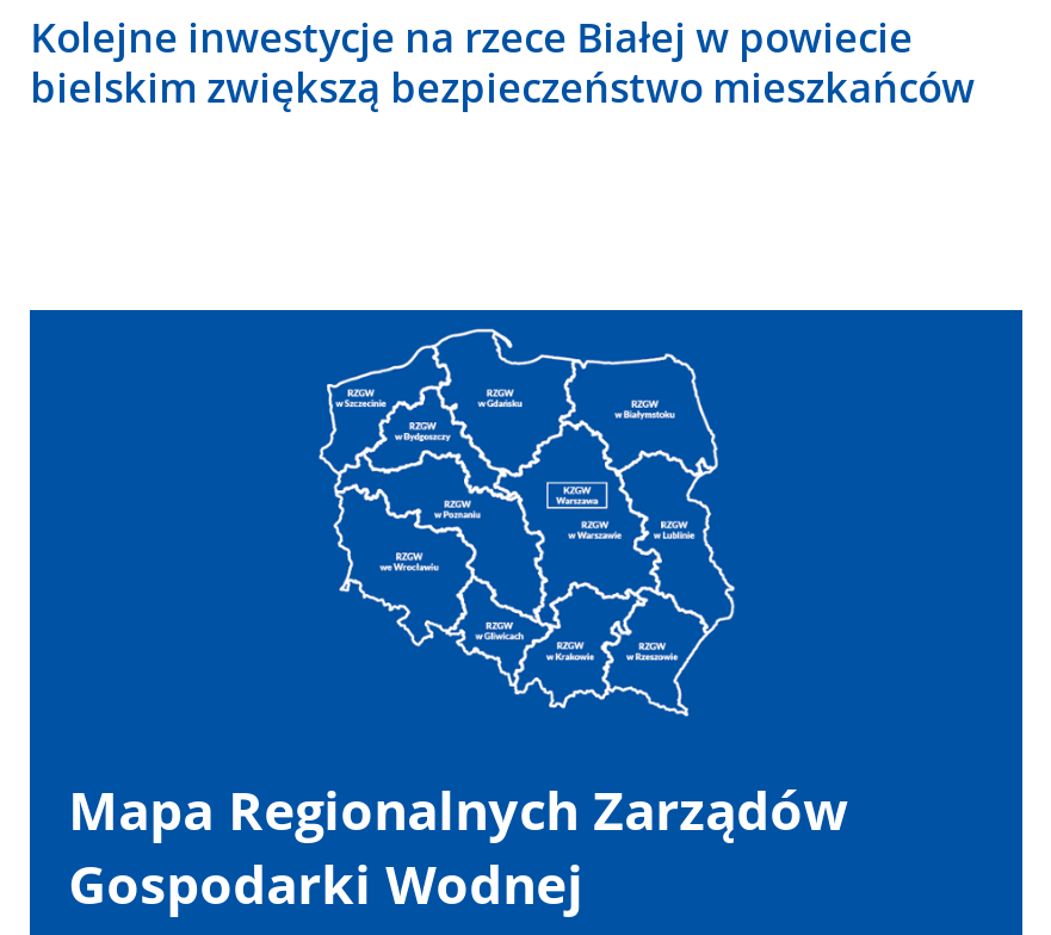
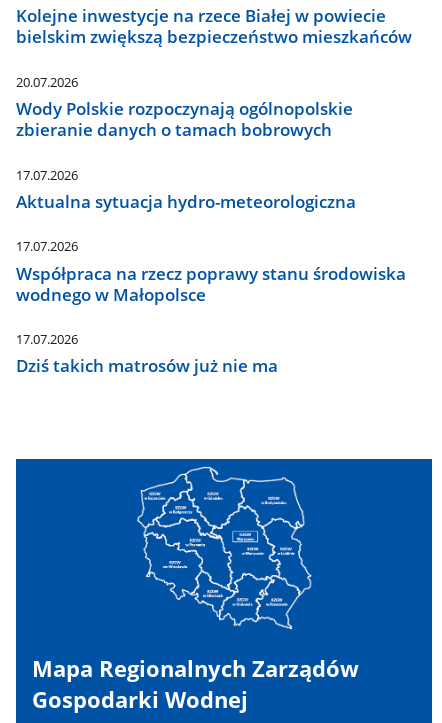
none -> [16,73,406,377] 20.07.2026 | Wody Polskie rozpoczynają ogólnopolskie | zbieranie danych o tamach bobrowych | 17.07.2026 | Aktualna sytuacja hydro-meteorologiczna | 17.07.2026 | Współpraca na rzecz poprawy stanu środowiska | wodnego w Małopolsce | 17.07.2026 | Dziś takich matrosów już nie ma

